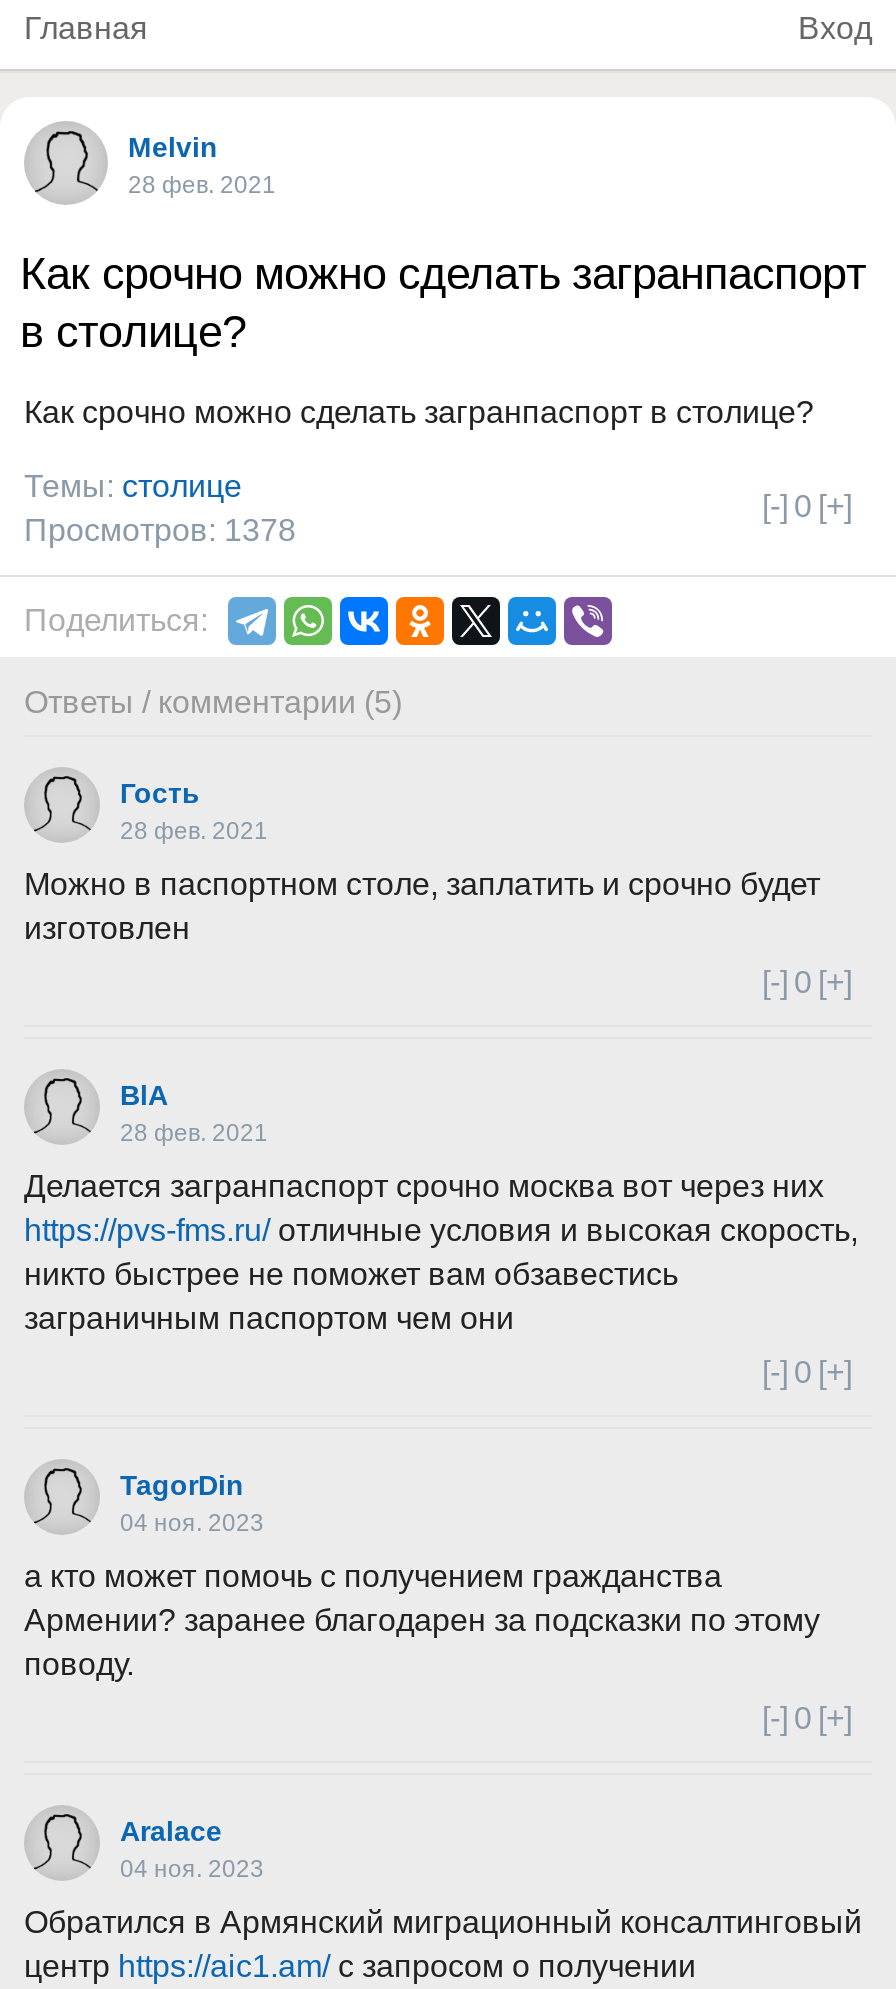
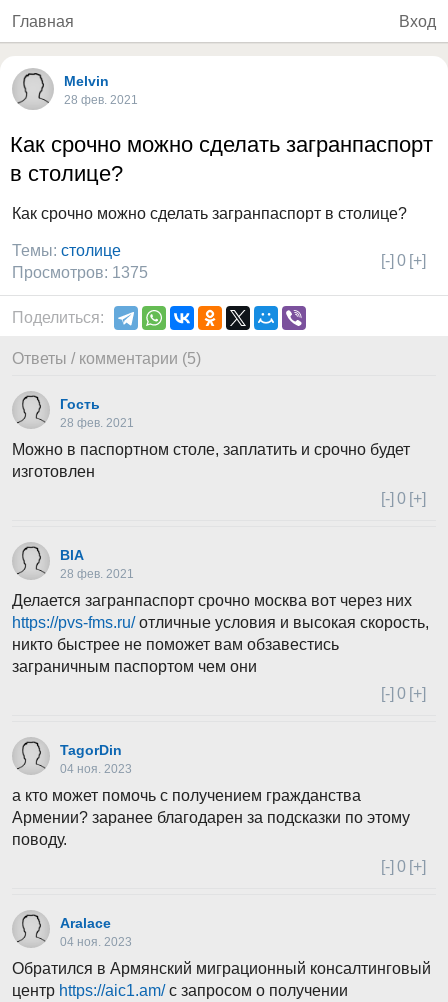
[24,513,296,547] Просмотров: 1378 -> [12,264,148,281] Просмотров: 1375

